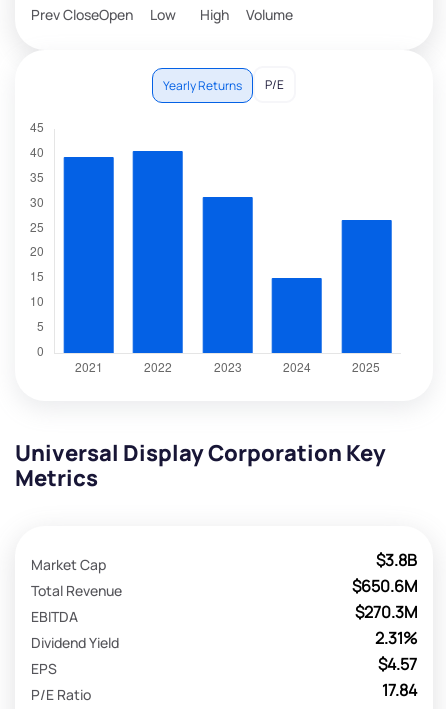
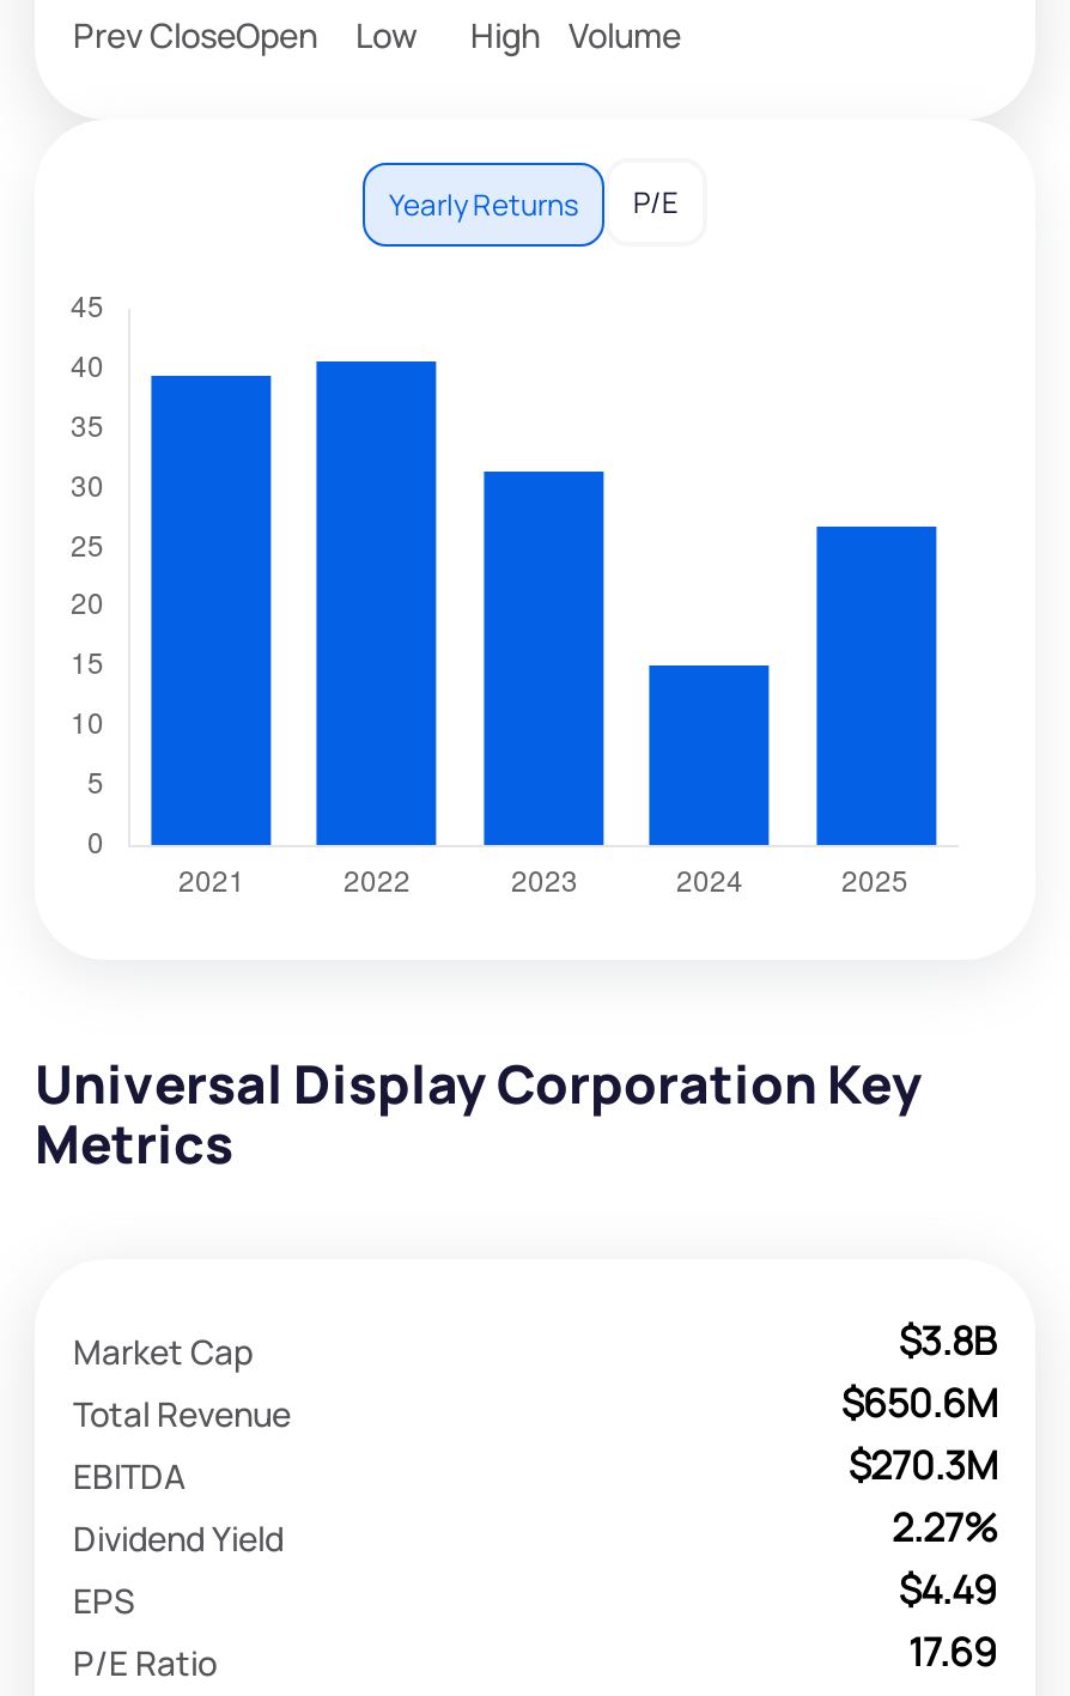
[375,627,417,649] 2.31% -> [892,1502,997,1555] 2.27%
[378,653,417,675] $4.57 -> [899,1564,997,1617] $4.49
[382,679,417,701] 17.84 -> [908,1627,997,1679] 17.69

